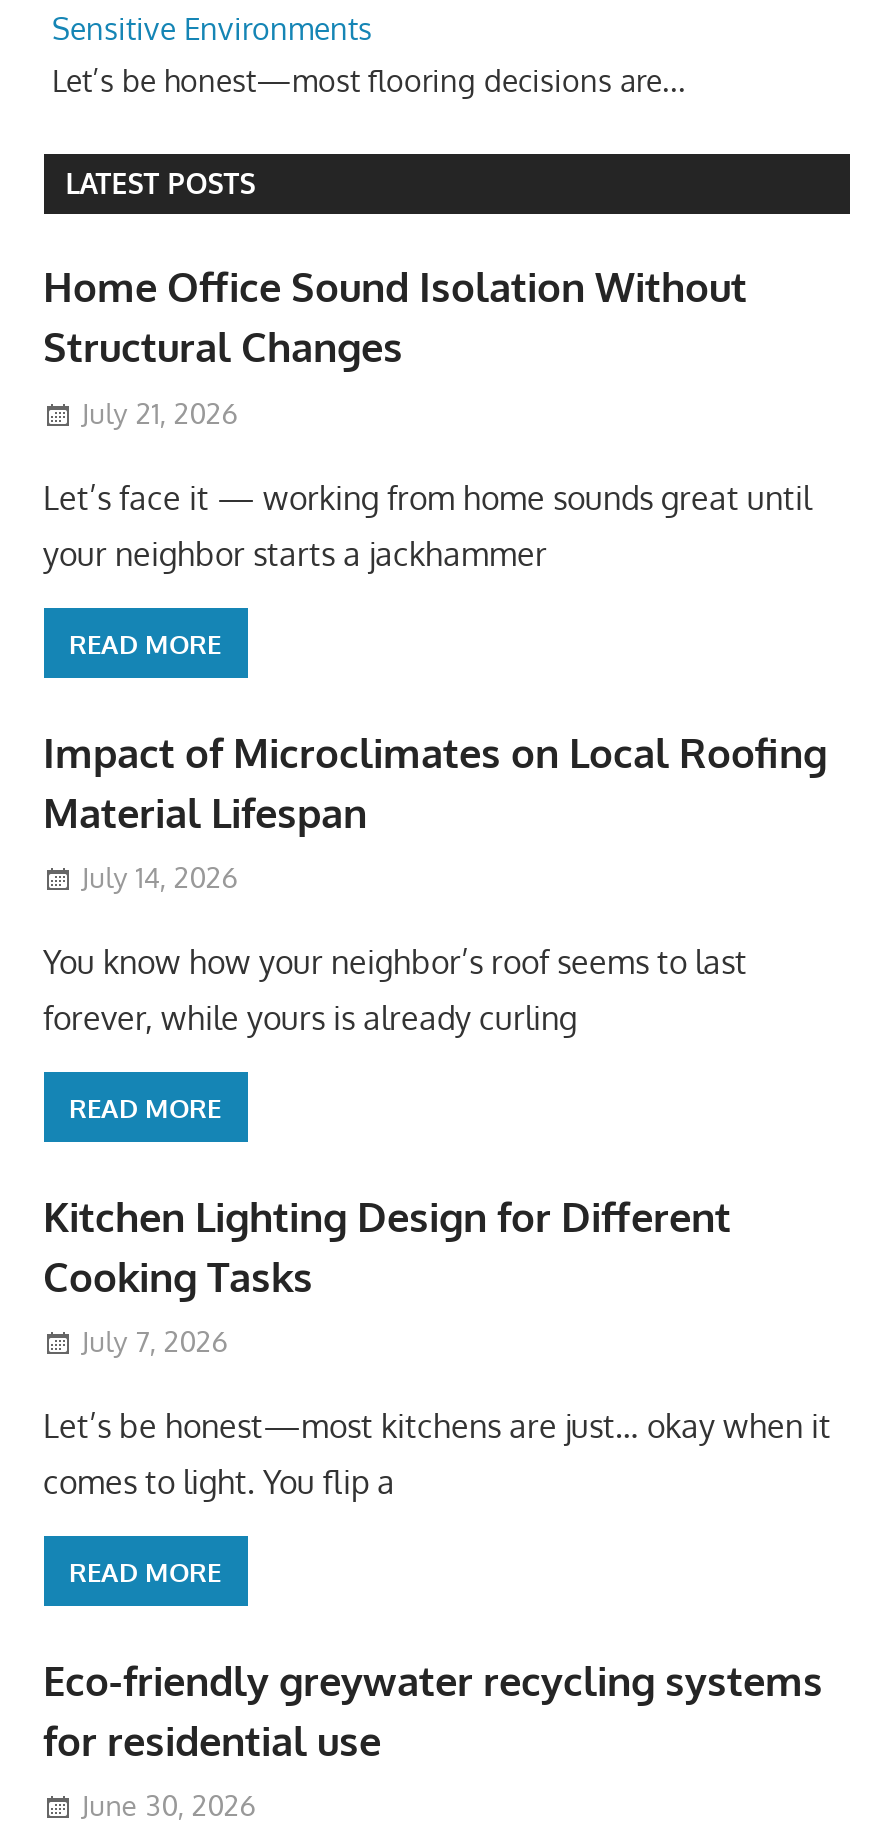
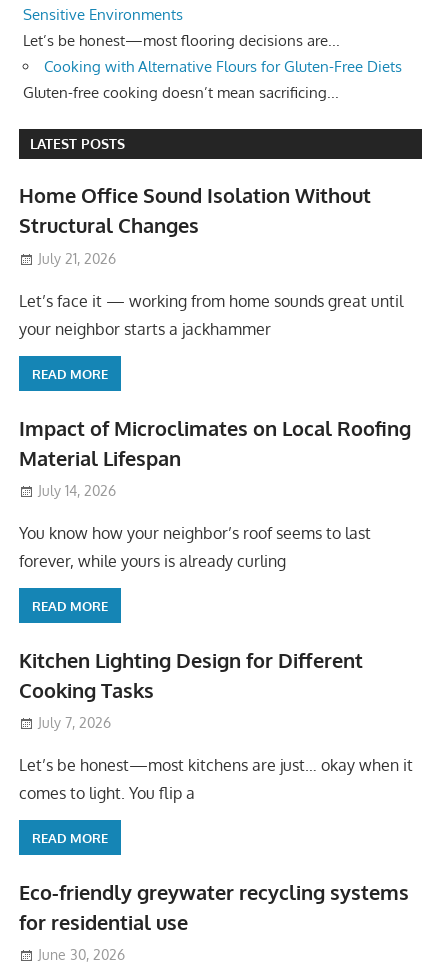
none -> [23,57,402,102] Cooking with Alternative Flours for Gluten-Free Diets | Gluten-free cooking doesn’t mean sacrificing...

